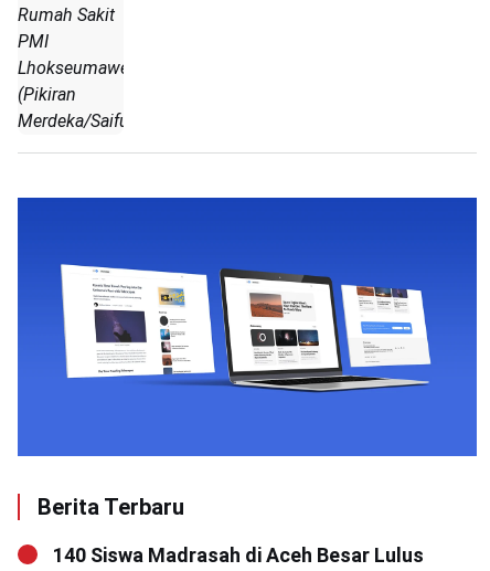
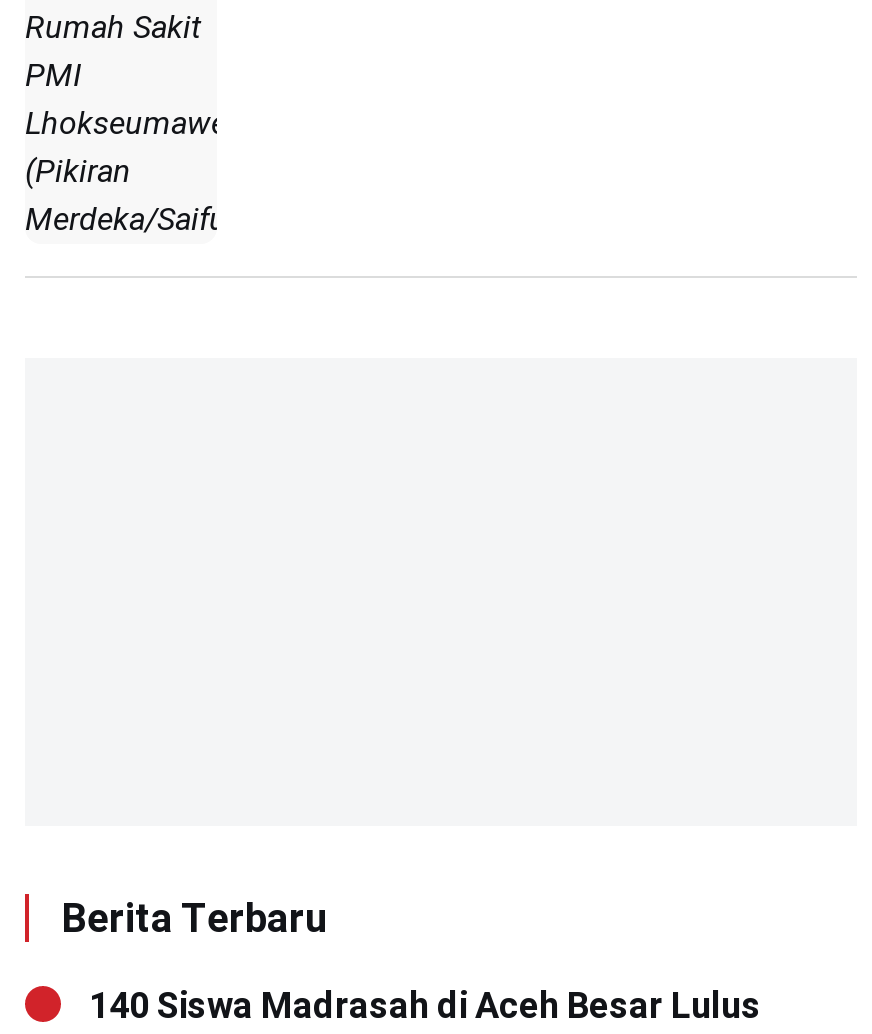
[17,197,478,457] [image] -> none

